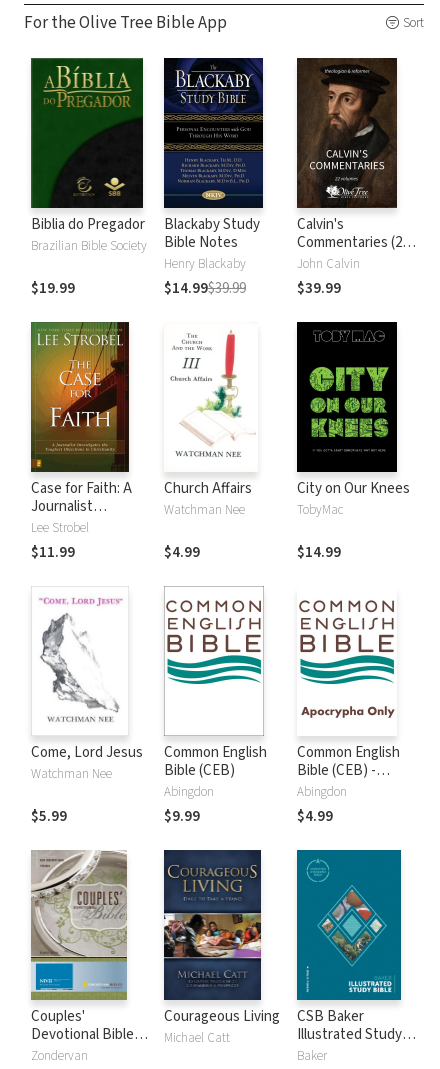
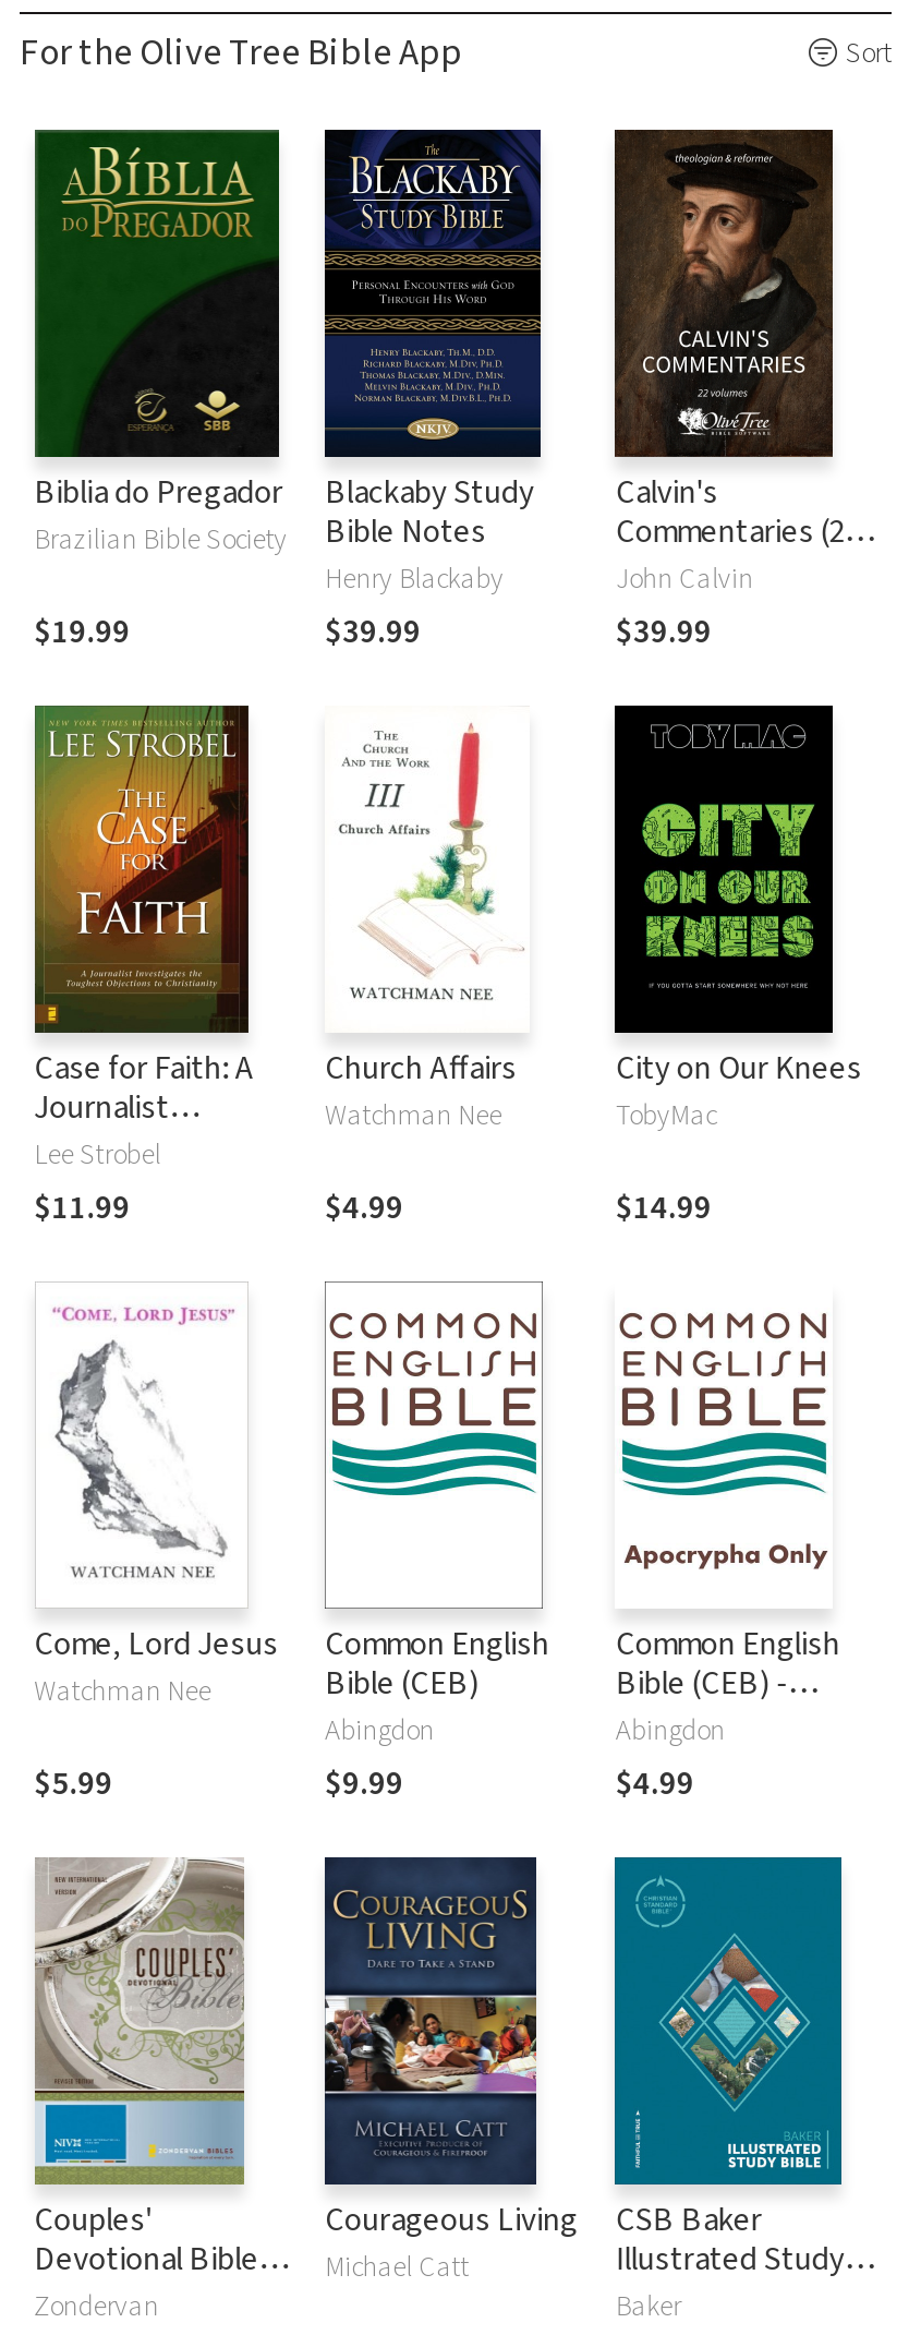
[164,278,246,299] $14.99$39.99 -> [325,609,421,655] $39.99

